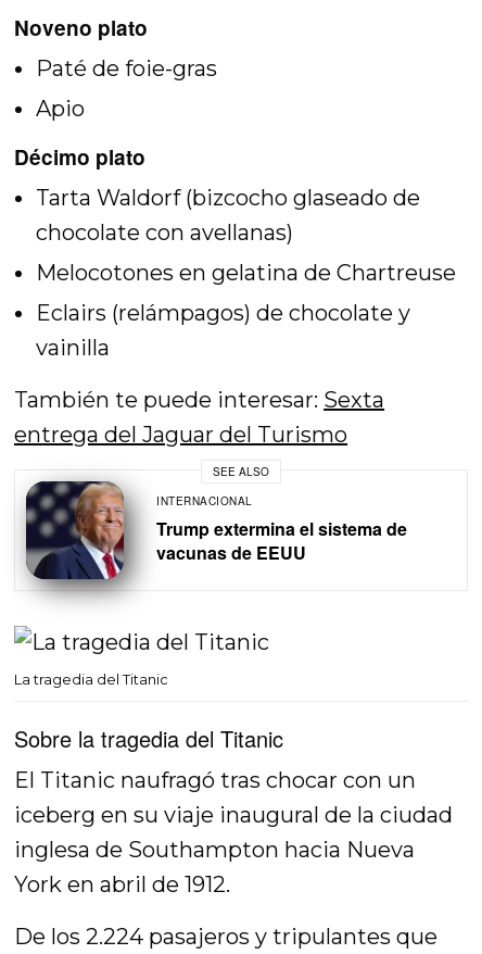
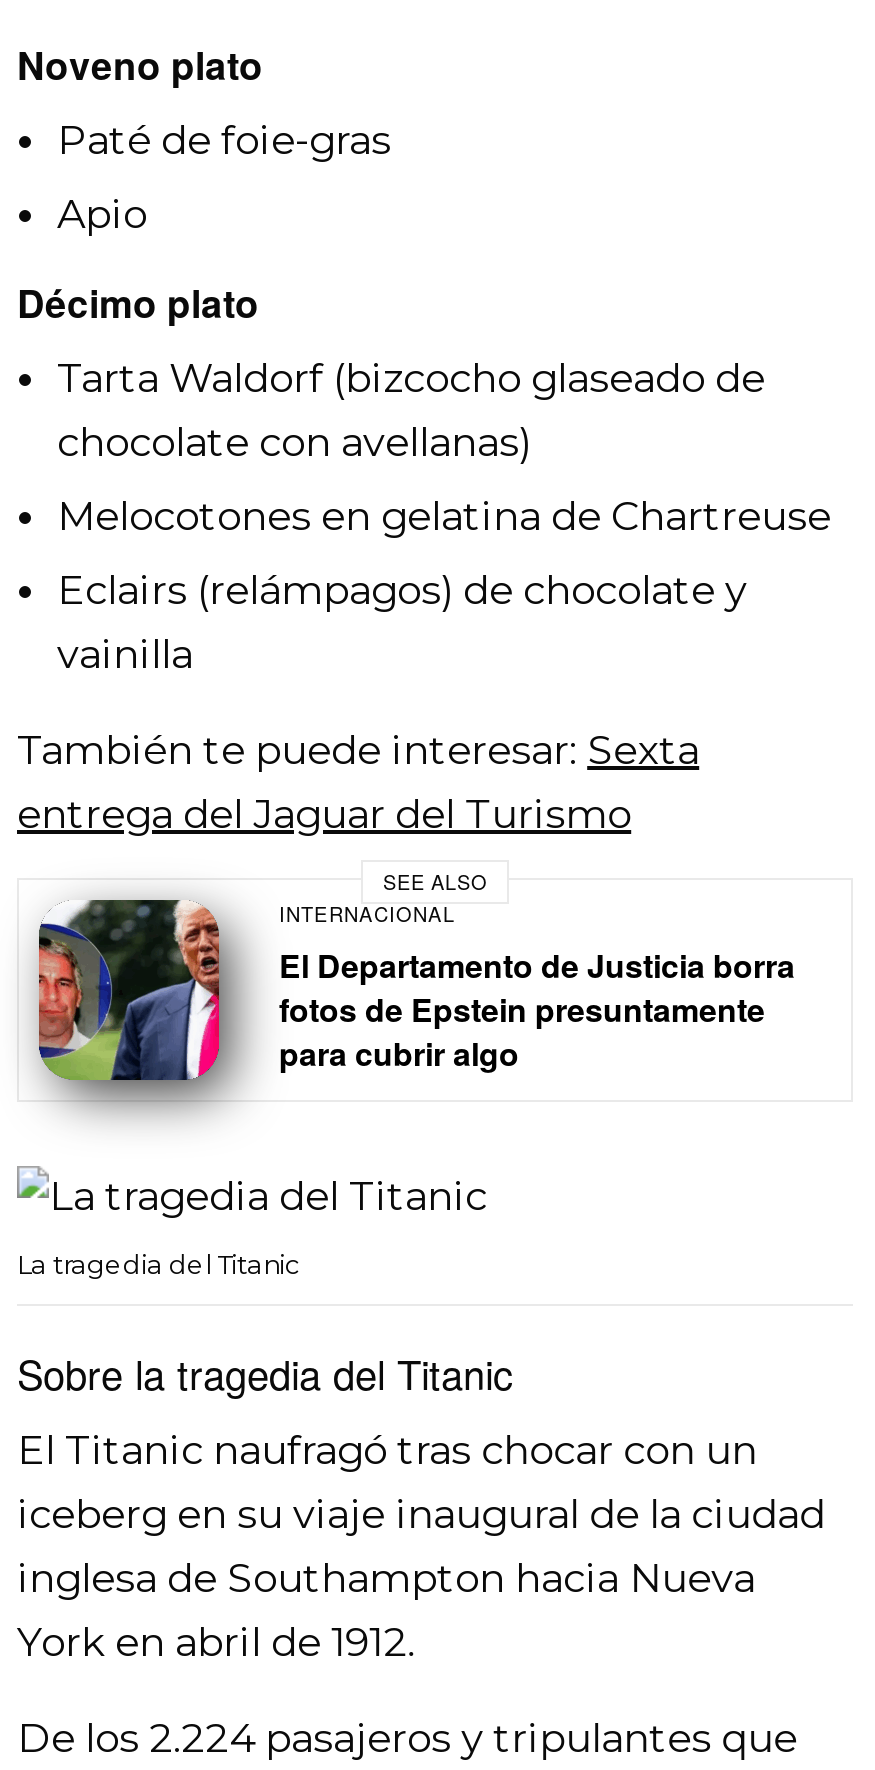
[25,480,407,580] [image] | Trump extermina el sistema de | vacunas de EEUU -> [37,898,795,1082] [image] | El Departamento de Justicia borra | fotos de Epstein presuntamente | para cubrir algo

